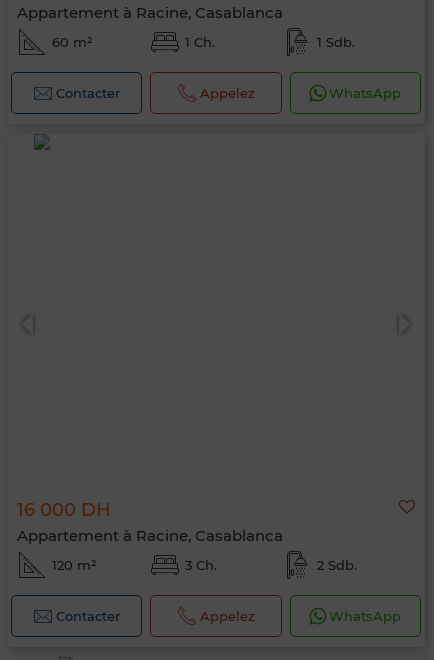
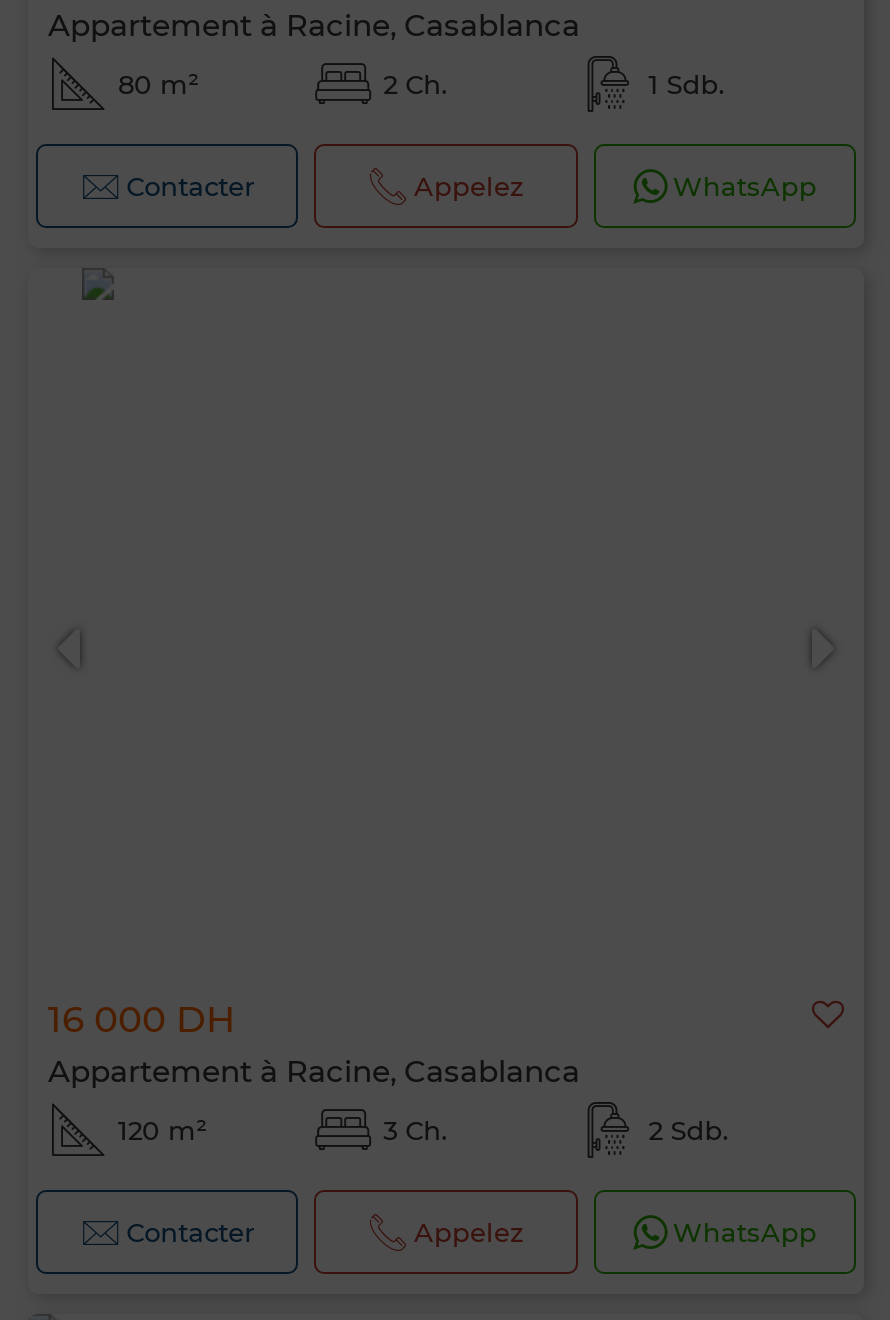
[52,34,93,50] 60 m² -> [118,68,200,100] 80 m²
[185,34,215,50] 1 Ch. -> [383,68,447,100] 2 Ch.

